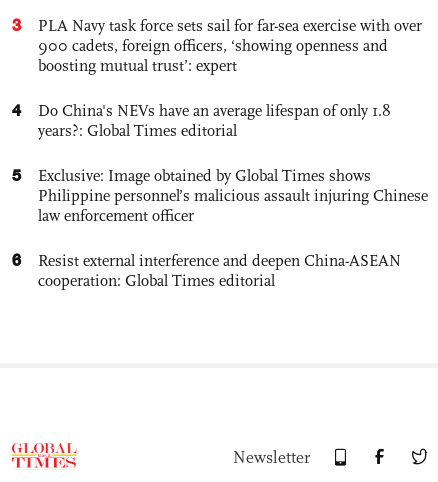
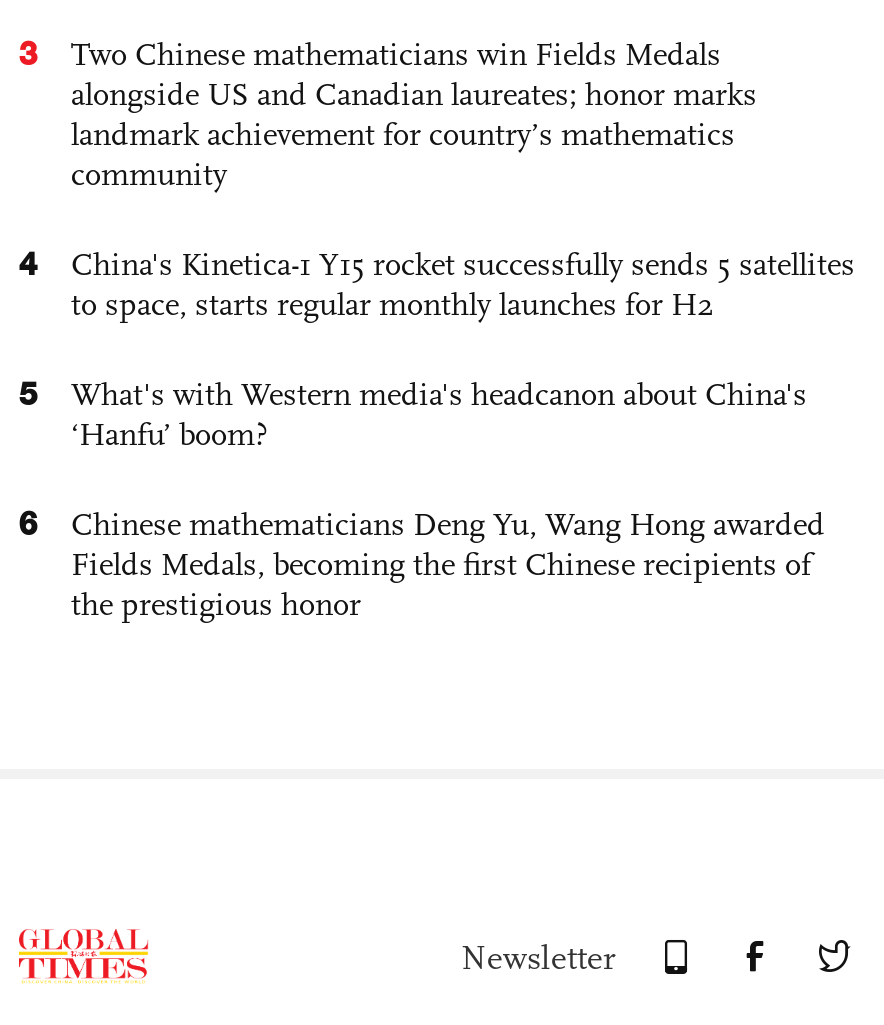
[38,16,422,75] PLA Navy task force sets sail for far-sea exercise with over | 900 cadets, foreign officers, ‘showing openness and | boosting mutual trust’: expert -> [71,35,757,193] Two Chinese mathematicians win Fields Medals | alongside US and Canadian laureates; honor marks | landmark achievement for country’s mathematics | community
[38,101,391,140] Do China's NEVs have an average lifespan of only 1.8 | years?: Global Times editorial -> [71,245,855,323] China's Kinetica-1 Y15 rocket successfully sends 5 satellites | to space, starts regular monthly launches for H2
[38,166,428,225] Exclusive: Image obtained by Global Times shows | Philippine personnel’s malicious assault injuring Chinese | law enforcement officer -> [71,375,807,453] What's with Western media's headcanon about China's | ‘Hanfu’ boom?
[38,251,401,290] Resist external interference and deepen China-ASEAN | cooperation: Global Times editorial -> [71,505,825,623] Chinese mathematicians Deng Yu, Wang Hong awarded | Fields Medals, becoming the first Chinese recipients of | the prestigious honor

